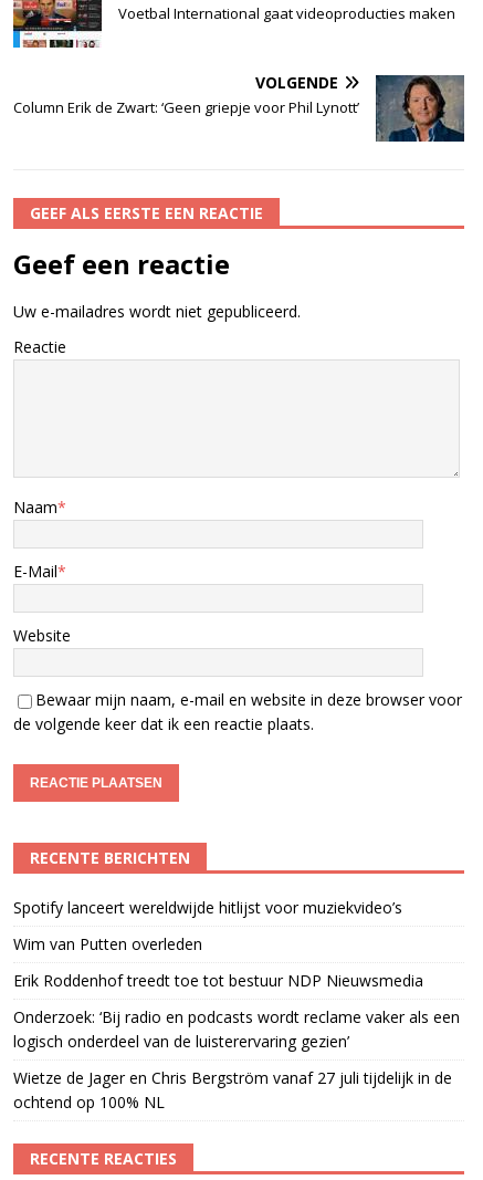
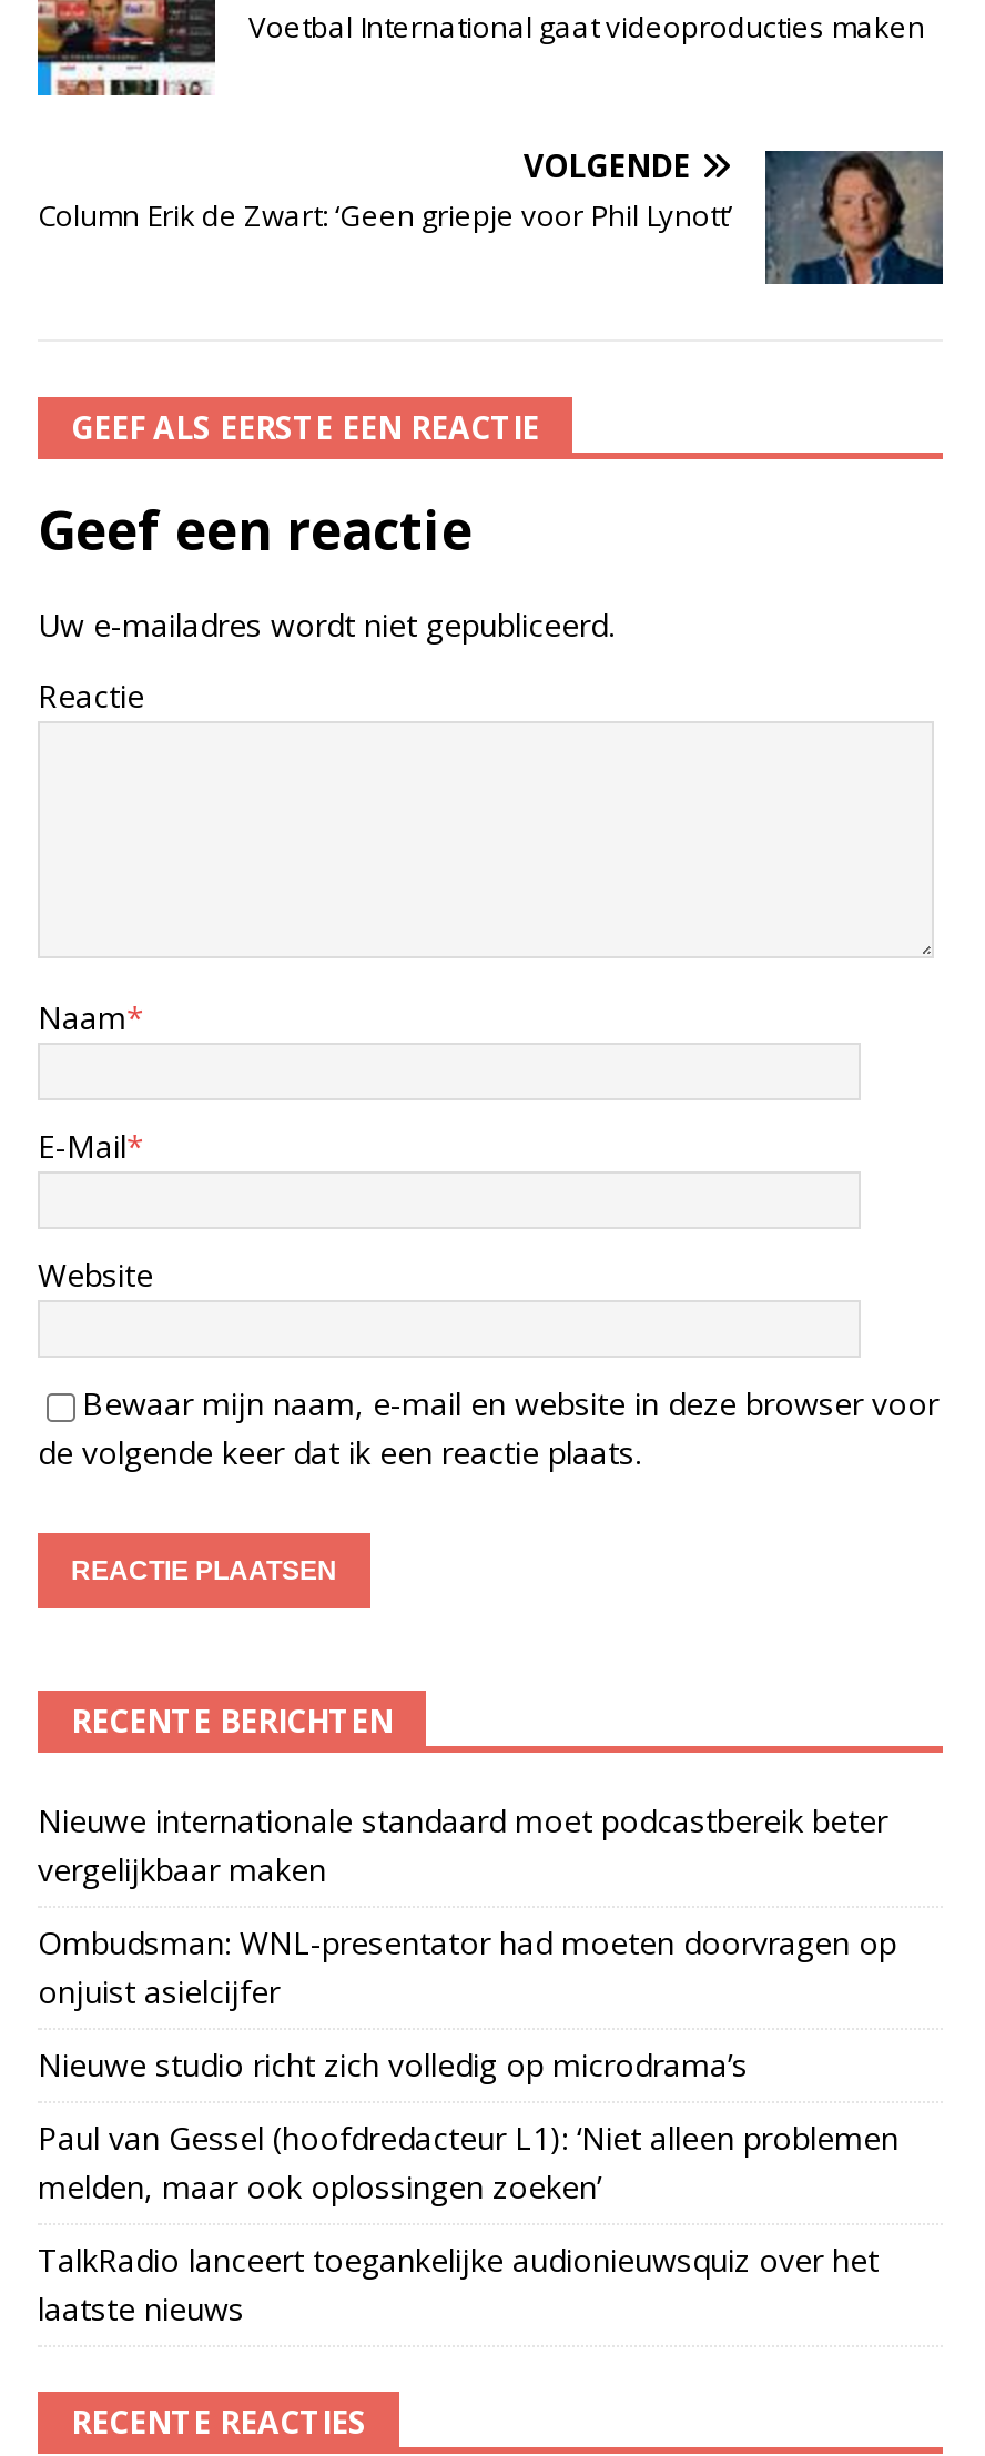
[13,897,402,918] Spotify lanceert wereldwijde hitlijst voor muziekvideo’s -> [38,1799,887,1890] Nieuwe internationale standaard moet podcastbereik beter | vergelijkbaar maken
[13,933,202,954] Wim van Putten overleden -> [38,1921,896,2012] Ombudsman: WNL-presentator had moeten doorvragen op | onjuist asielcijfer
[13,970,423,991] Erik Roddenhof treedt toe tot bestuur NDP Nieuwsmedia -> [38,2043,748,2085] Nieuwe studio richt zich volledig op microdrama’s
[13,1006,460,1052] Onderzoek: ‘Bij radio en podcasts wordt reclame vaker als een | logisch onderdeel van de luisterervaring gezien’ -> [38,2117,898,2208] Paul van Gessel (hoofdredacteur L1): ‘Niet alleen problemen | melden, maar ook oplossingen zoeken’
[13,1067,452,1113] Wietze de Jager en Chris Bergström vanaf 27 juli tijdelijk in de | ochtend op 100% NL -> [38,2239,879,2330] TalkRadio lanceert toegankelijke audionieuwsquiz over het | laatste nieuws

